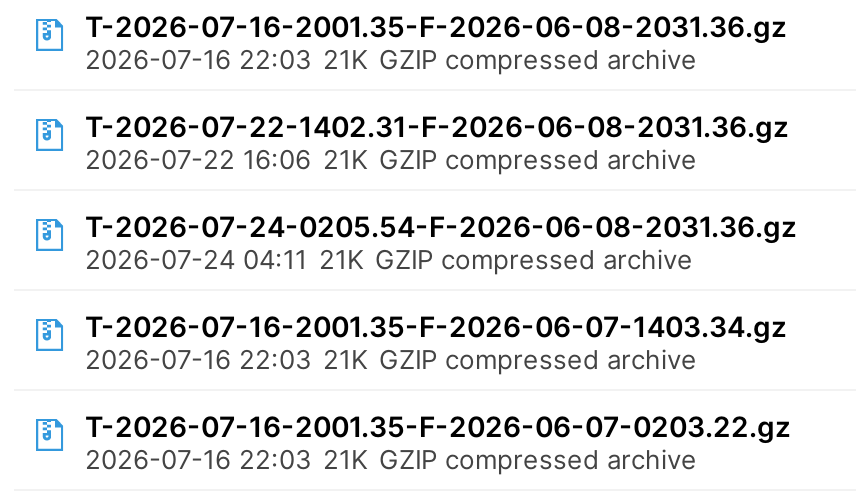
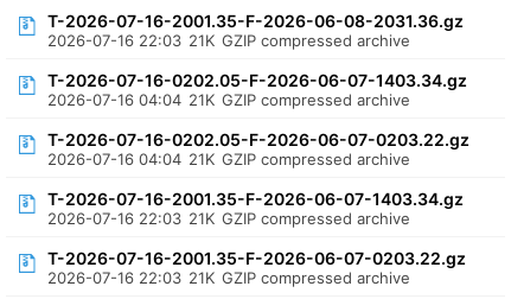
[85,109,789,175] T-2026-07-22-1402.31-F-2026-06-08-2031.36.gz | 2026-07-22 16:06 21K GZIP compressed archive -> [48,70,468,109] T-2026-07-16-0202.05-F-2026-06-07-1403.34.gz | 2026-07-16 04:04 21K GZIP compressed archive
[85,209,797,275] T-2026-07-24-0205.54-F-2026-06-08-2031.36.gz | 2026-07-24 04:11 21K GZIP compressed archive -> [48,129,470,168] T-2026-07-16-0202.05-F-2026-06-07-0203.22.gz | 2026-07-16 04:04 21K GZIP compressed archive

